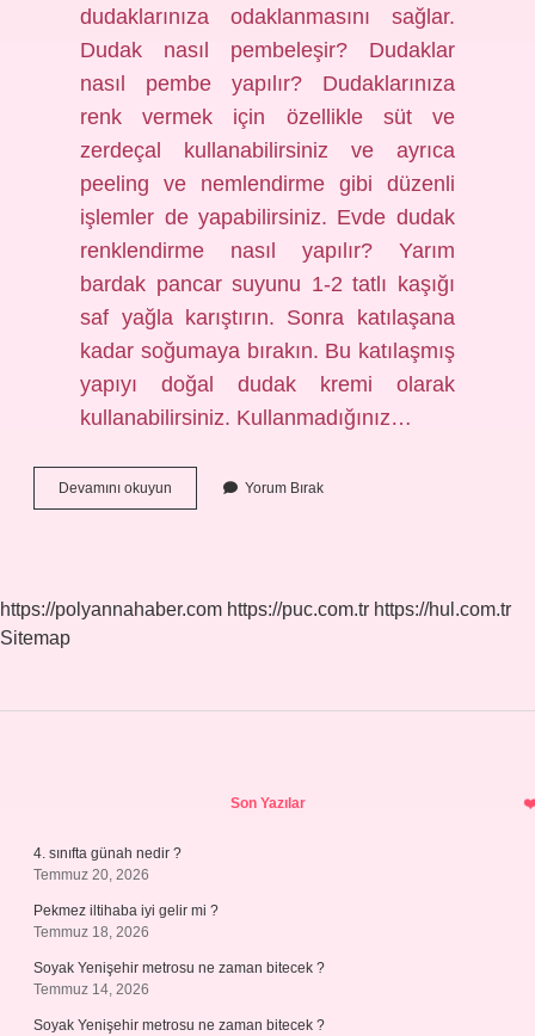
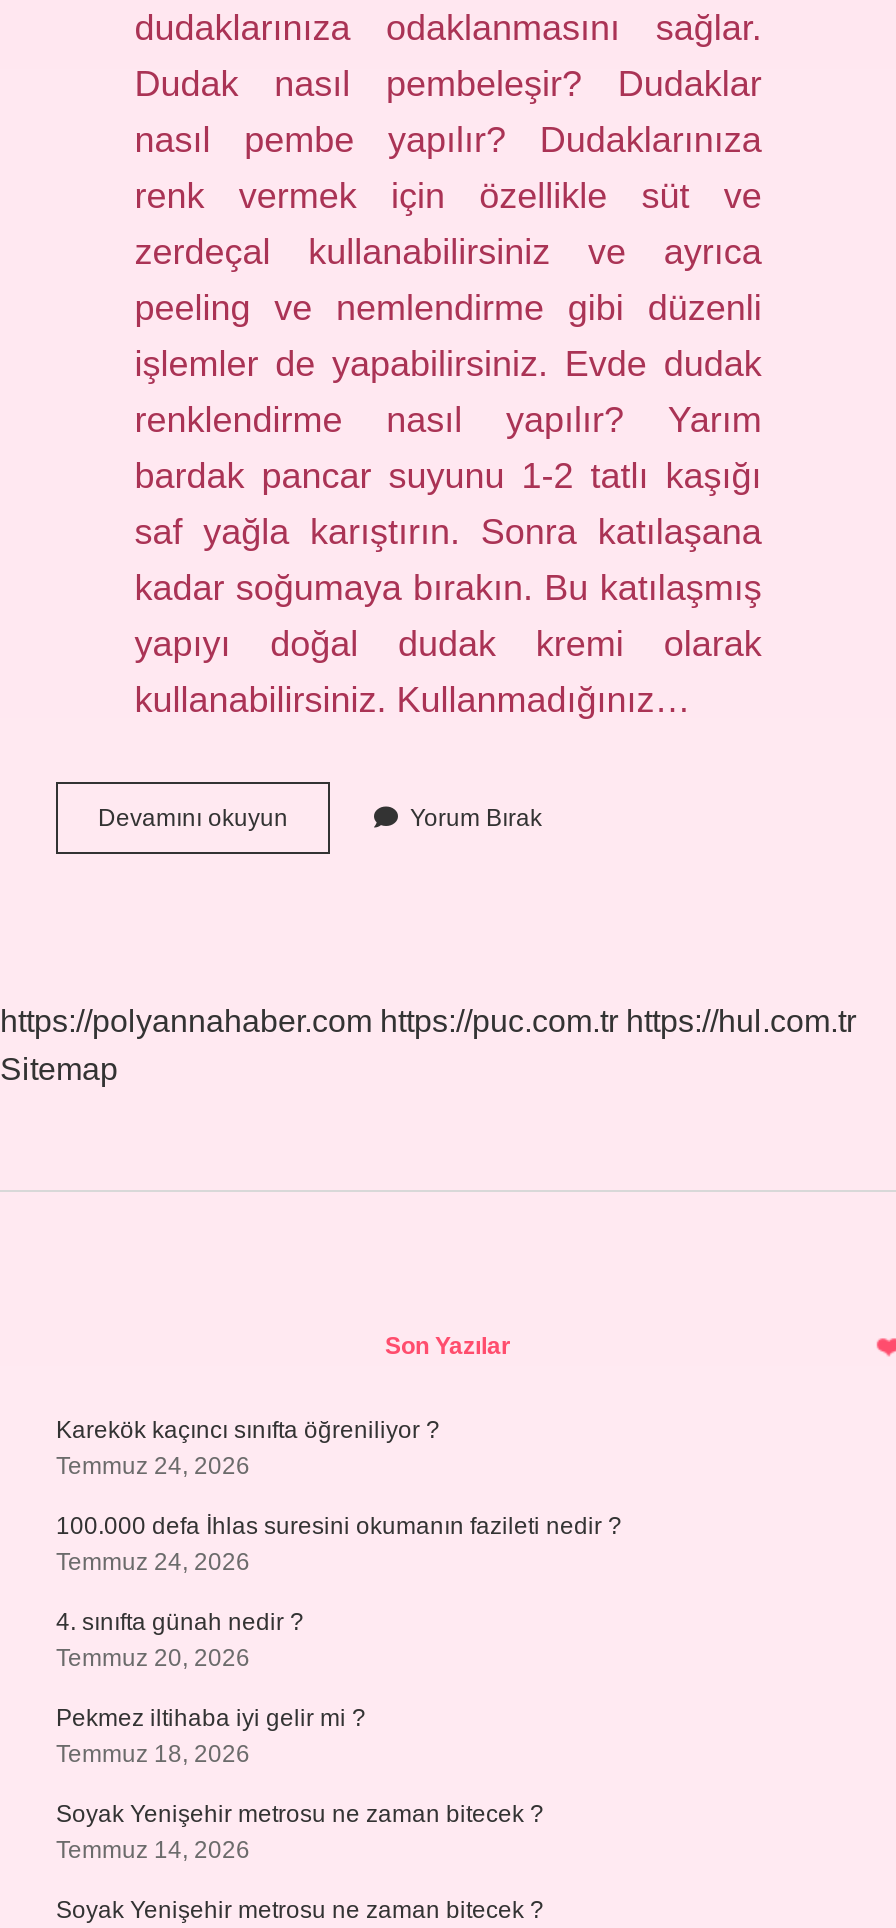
none -> [56,1416,622,1576] Karekök kaçıncı sınıfta öğreniliyor ? | Temmuz 24, 2026 | 100.000 defa İhlas suresini okumanın fazileti nedir ? | Temmuz 24, 2026

